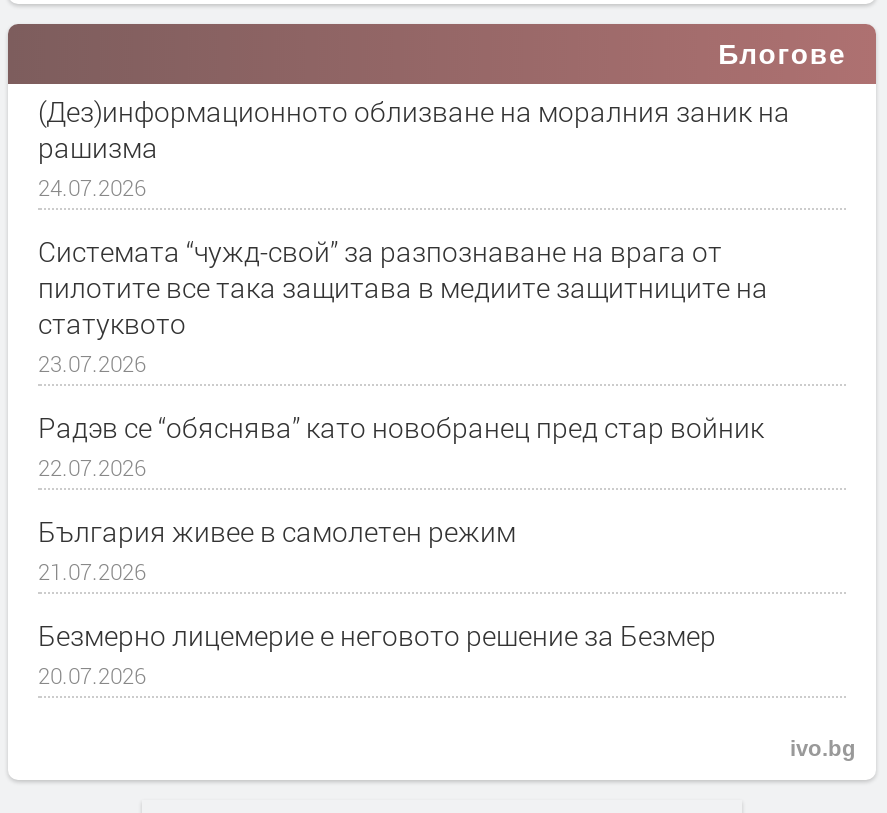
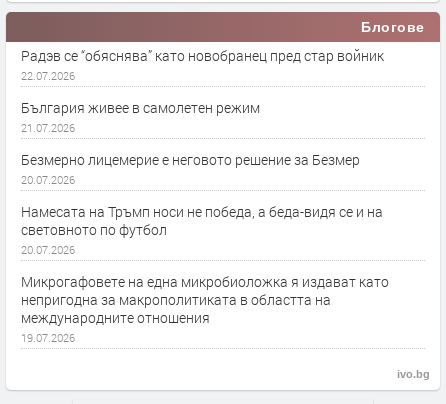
[38,92,790,378] (Дез)информационното облизване на моралния заник на | рашизма | 24.07.2026 | Системата “чужд-свой” за разпознаване на врага от | пилотите все така защитава в медиите защитниците на | статуквото | 23.07.2026 -> none
moved [38,408,764,690] -> [21,46,384,187]: Радэв се “обяснява” като новобранец пред стар войник | 22.07.2026 | България живее в самолетен режим | 21.07.2026 | Безмерно лицемерие е неговото решение за Безмер | 20.07.2026
none -> [21,202,389,345] Намесата на Тръмп носи не победа, а беда-видя се и на | световното по футбол | 20.07.2026 | Микрогафовете на една микробиоложка я издават като | непригодна за макрополитиката в областта на | международните отношения | 19.07.2026

